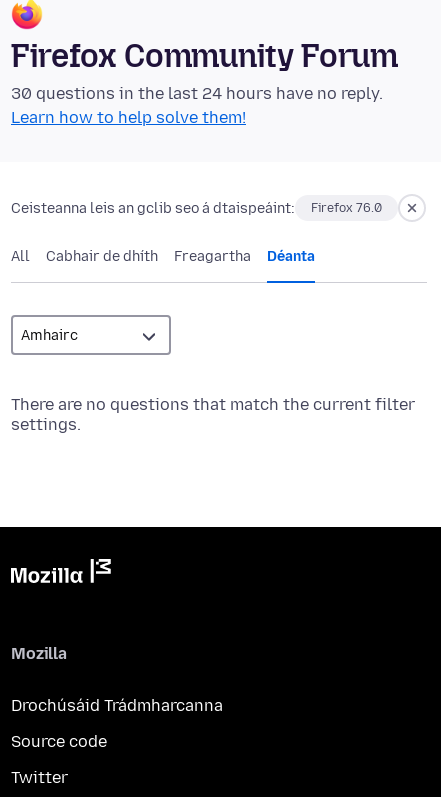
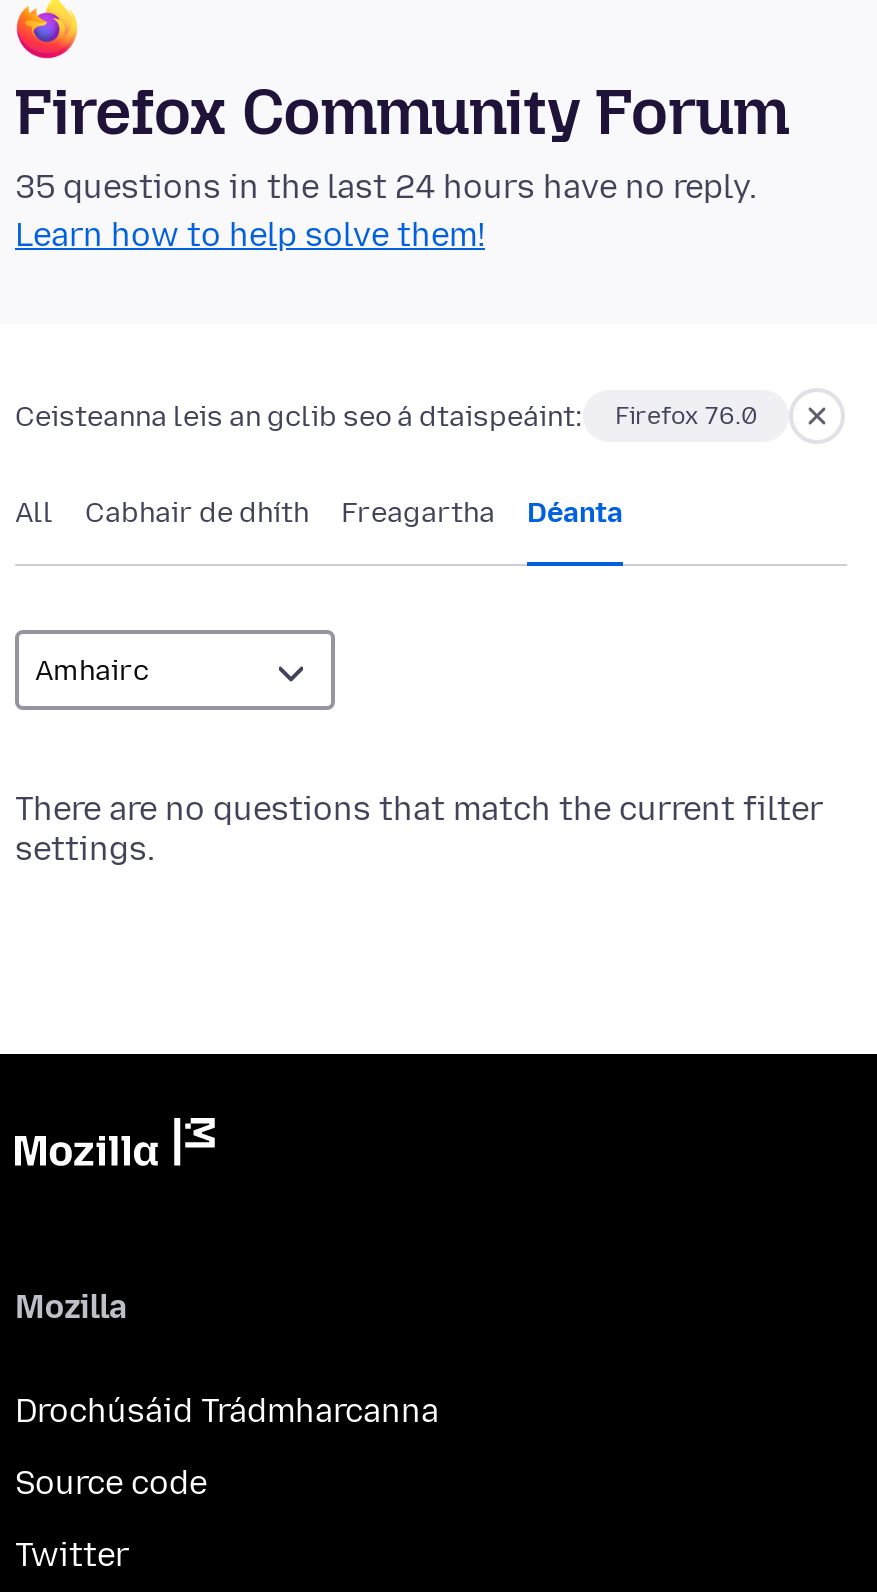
[11,84,383,103] 30 questions in the last 24 hours have no reply. -> [15,169,757,207] 35 questions in the last 24 hours have no reply.

